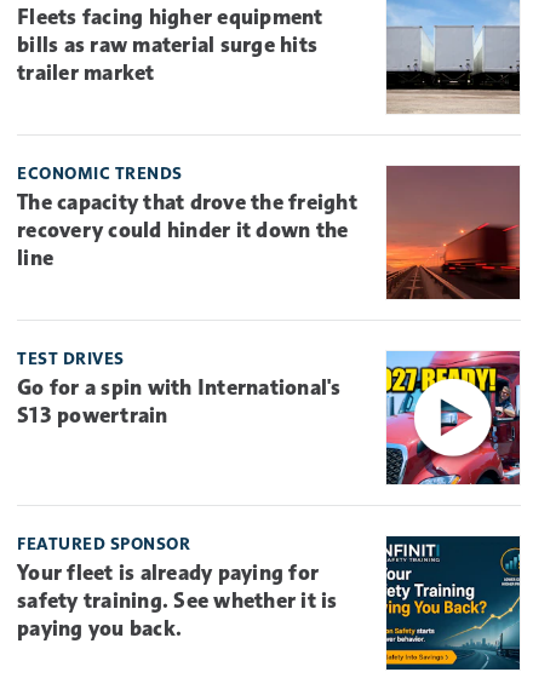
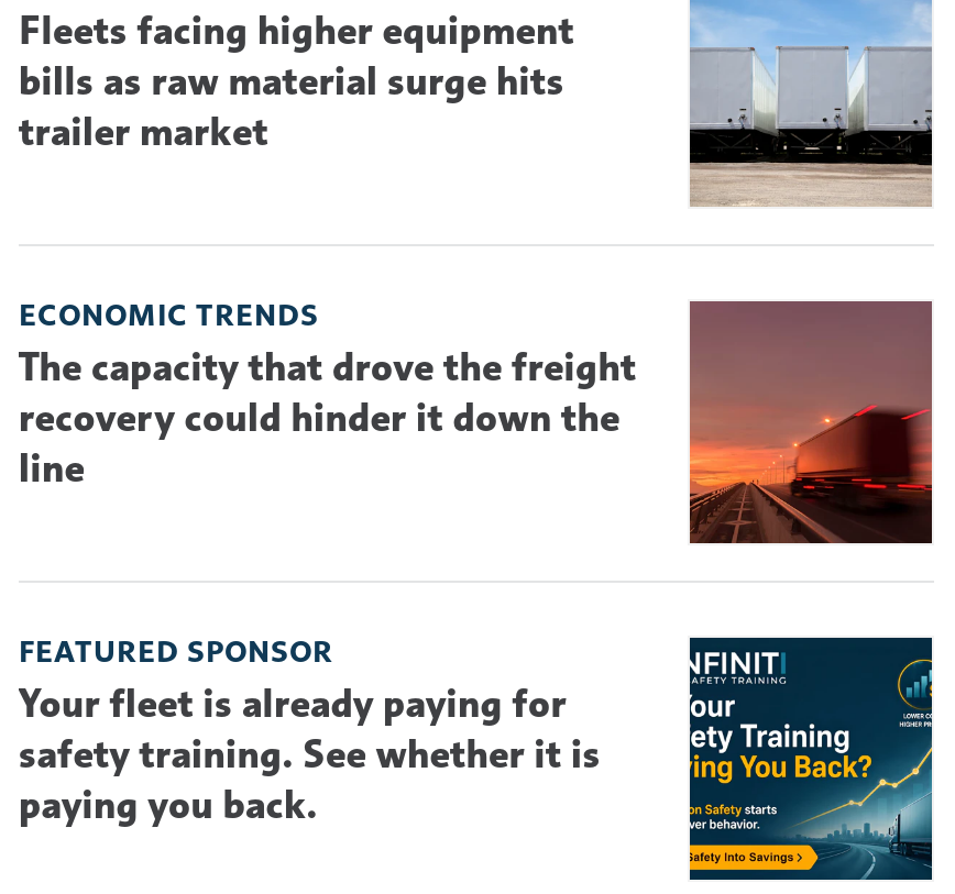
[17,348,521,485] [image] | TEST DRIVES | Go for a spin with International's | S13 powertrain -> none

